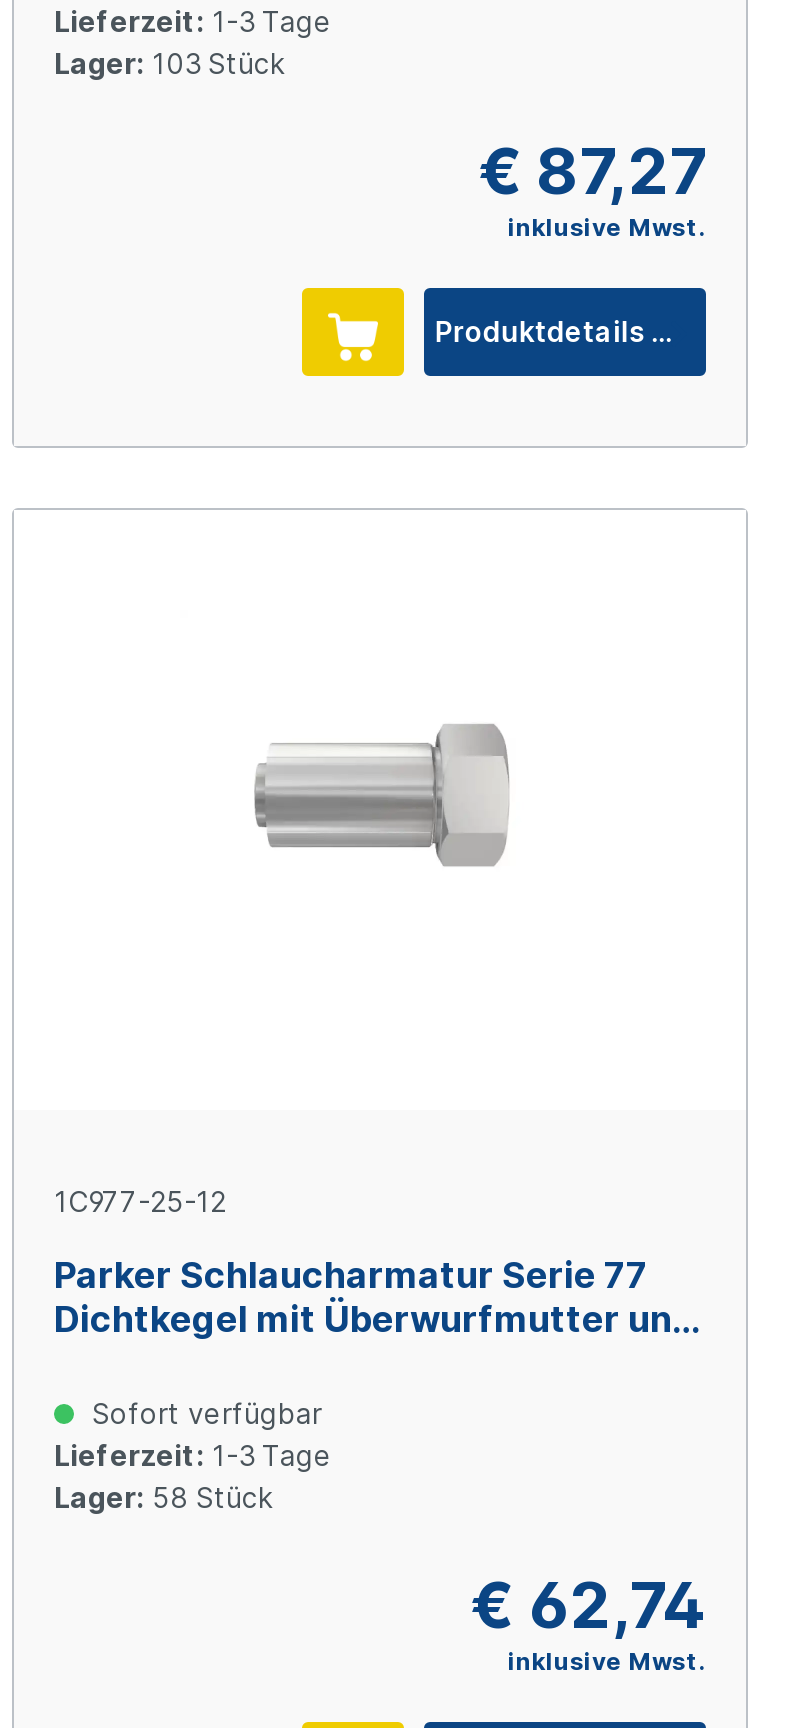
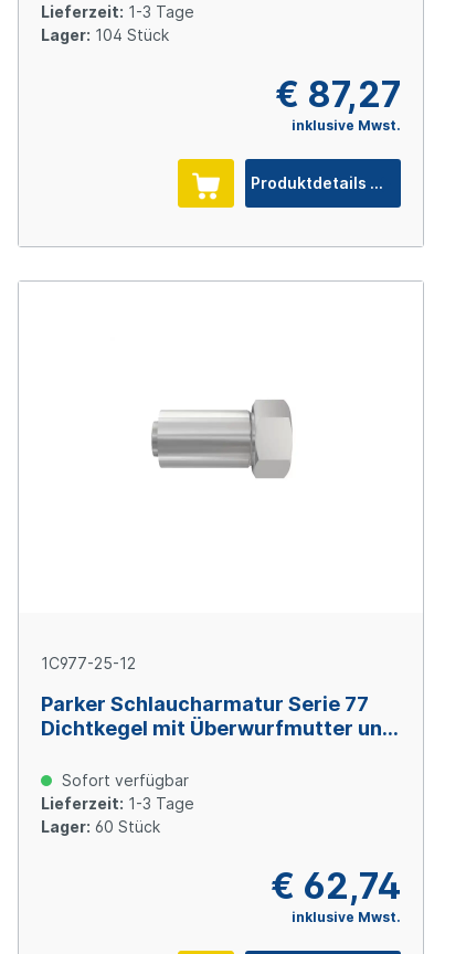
[54,47,284,81] Lager: 103 Stück -> [41,26,169,45] Lager: 104 Stück
[54,1481,272,1515] Lager: 58 Stück -> [41,818,160,836] Lager: 60 Stück

